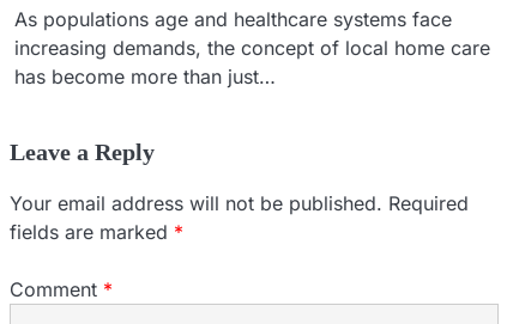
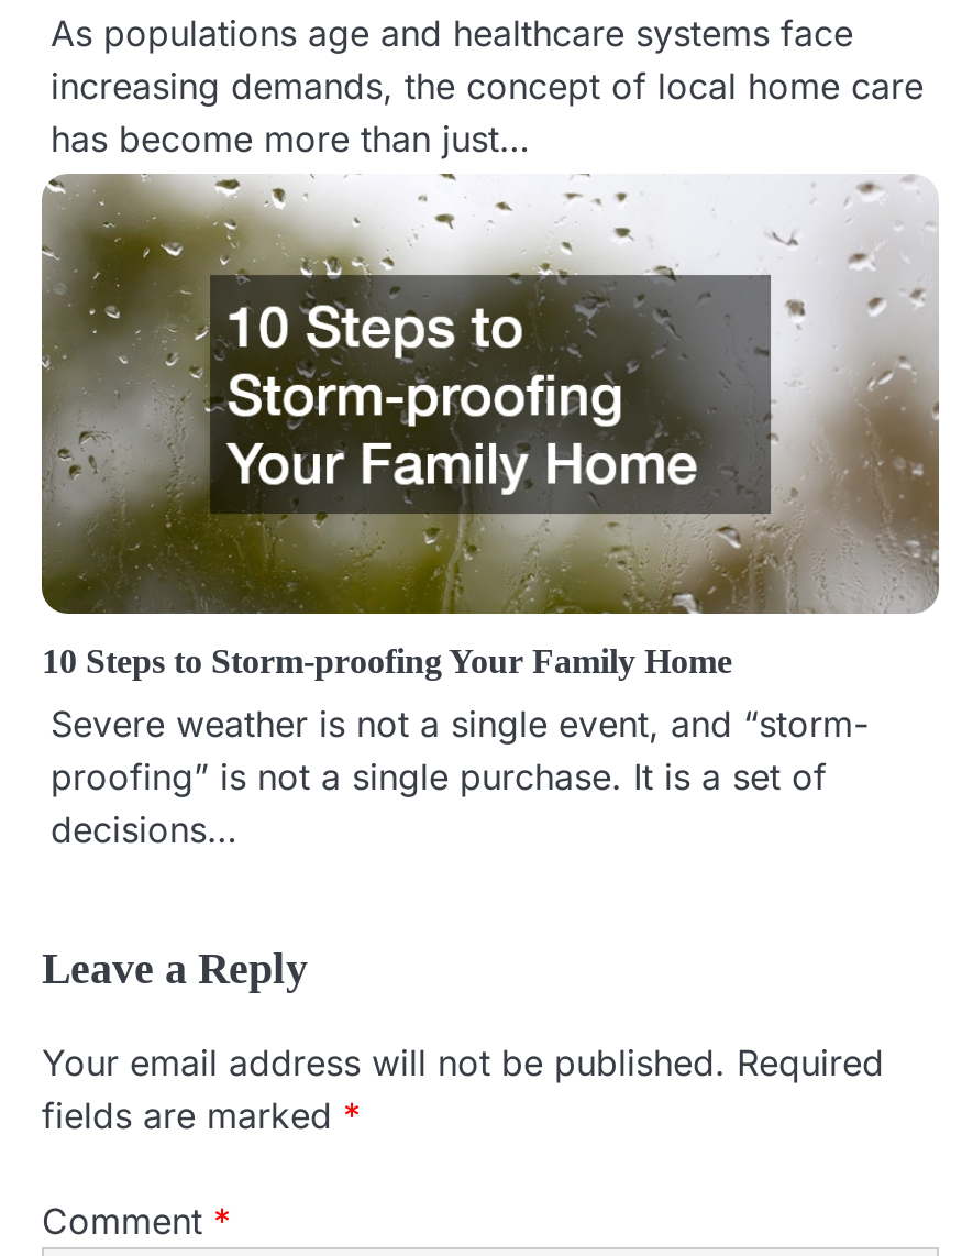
none -> [40,172,941,852] [image] | 10 Steps to Storm-proofing Your Family Home | Severe weather is not a single event, and “storm- | proofing” is not a single purchase. It is a set of | decisions…

